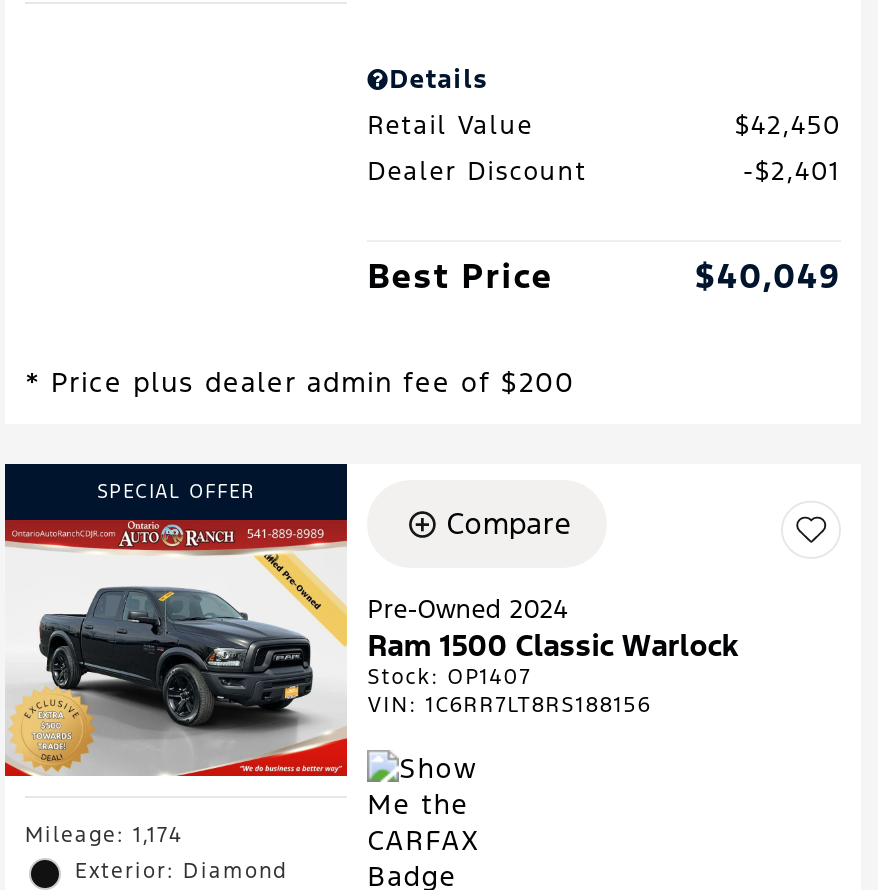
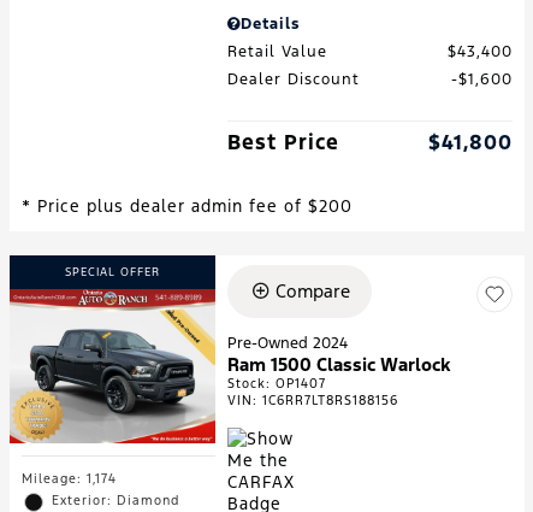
[735,110,841,142] $42,450 -> [448,42,513,61] $43,400
[755,156,841,188] $2,401 -> [458,70,513,89] $1,600
[695,254,841,298] $40,049 -> [428,129,513,155] $41,800

